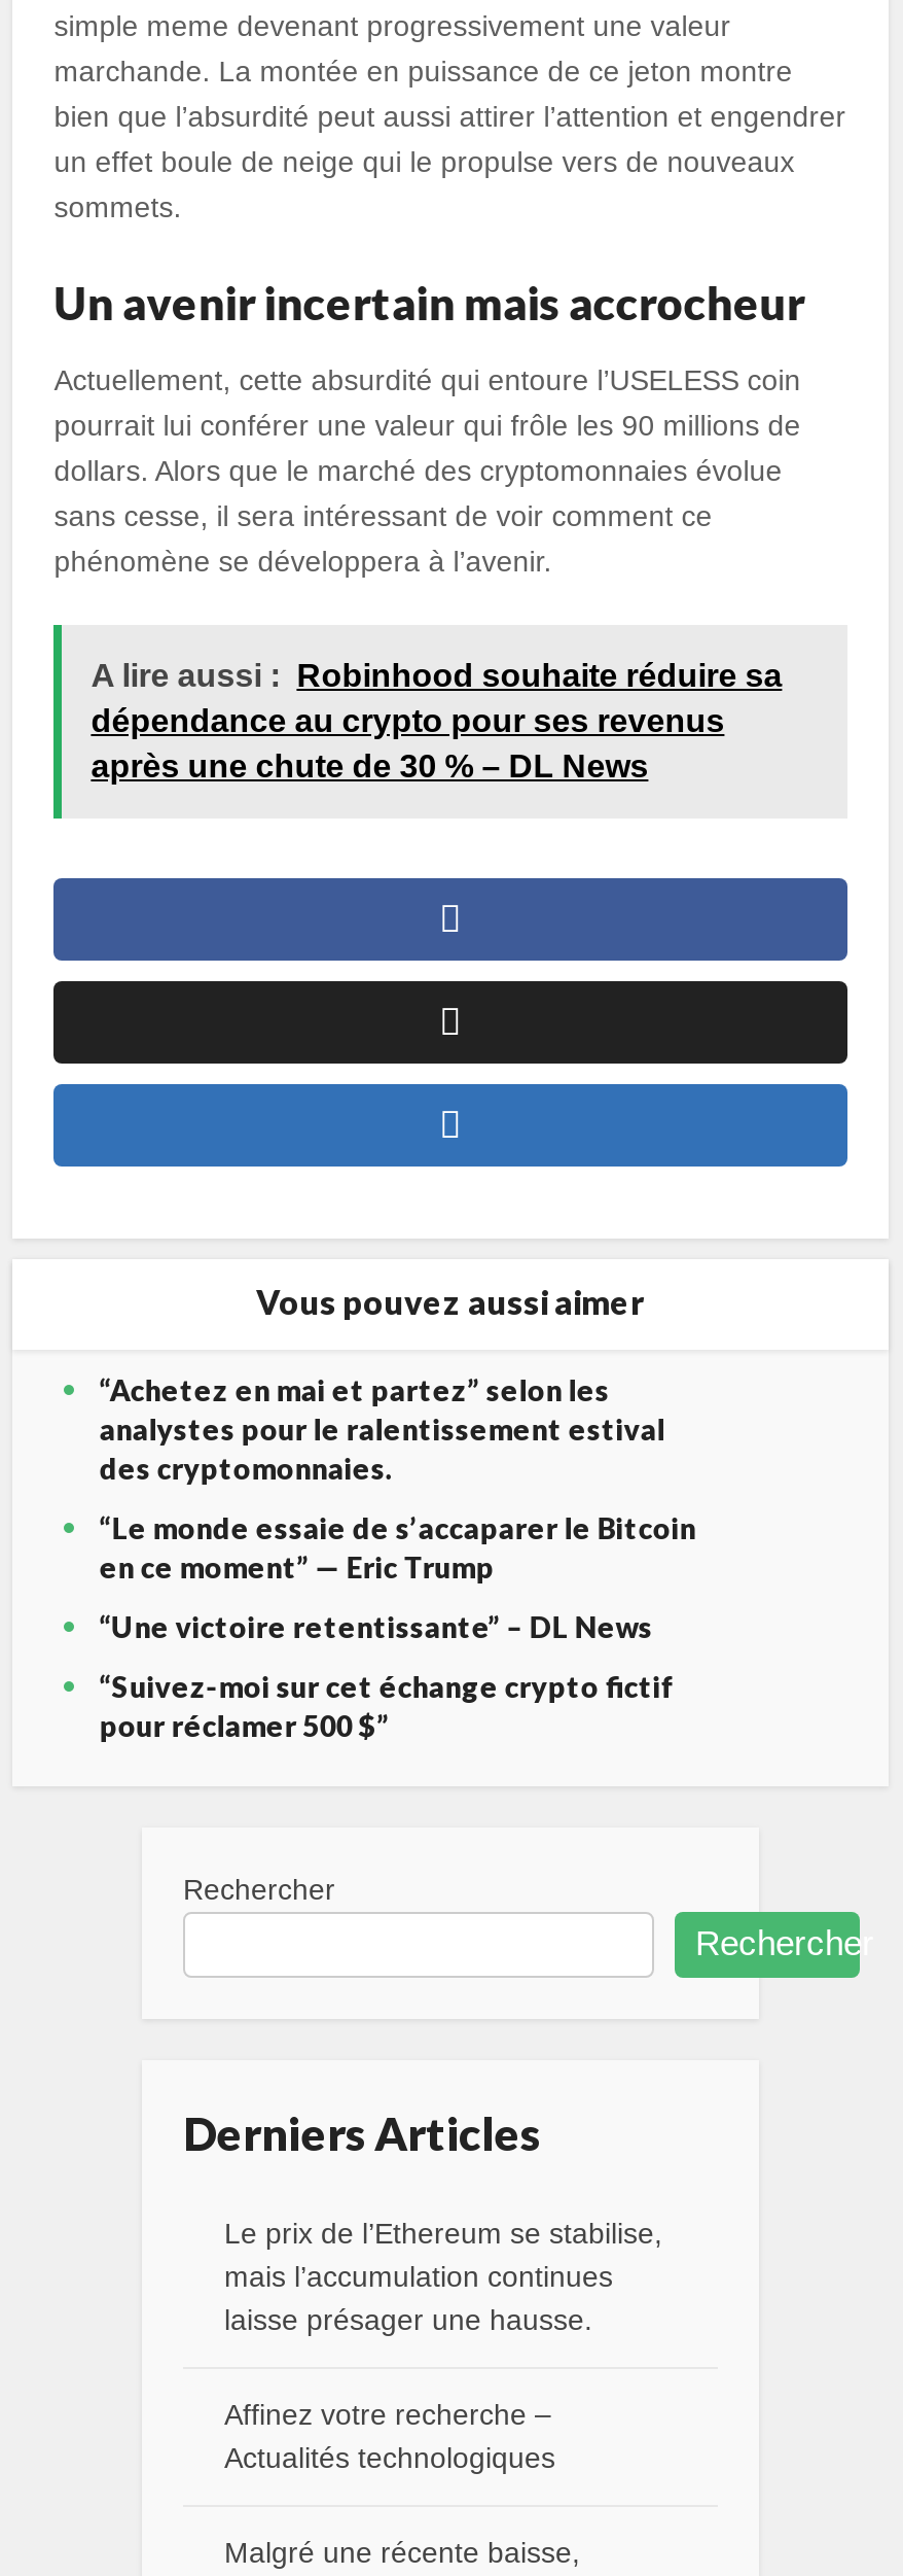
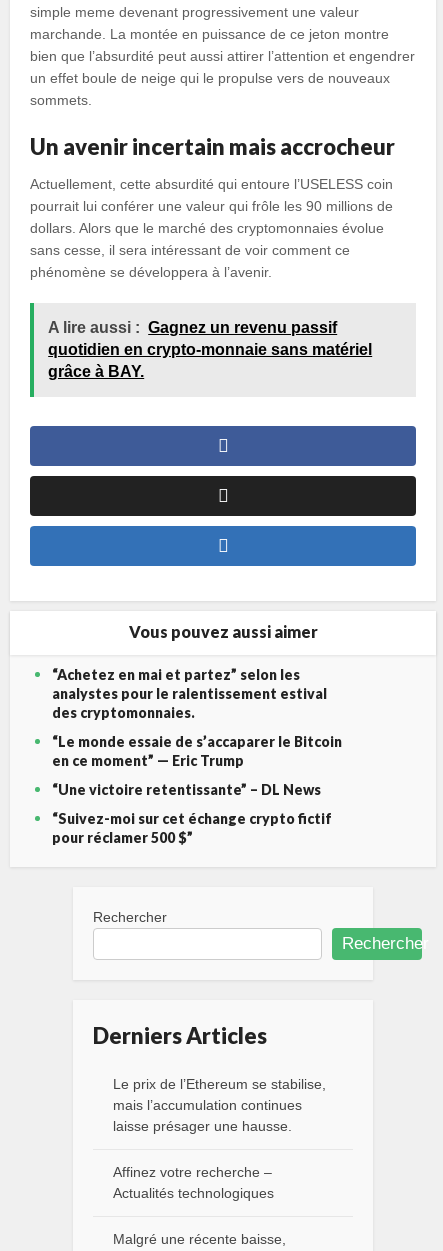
[91,658,782,784] A lire aussi : Robinhood souhaite réduire sa | dépendance au crypto pour ses revenus | après une chute de 30 % – DL News -> [48,319,372,380] A lire aussi : Gagnez un revenu passif | quotidien en crypto-monnaie sans matériel | grâce à BAY.

